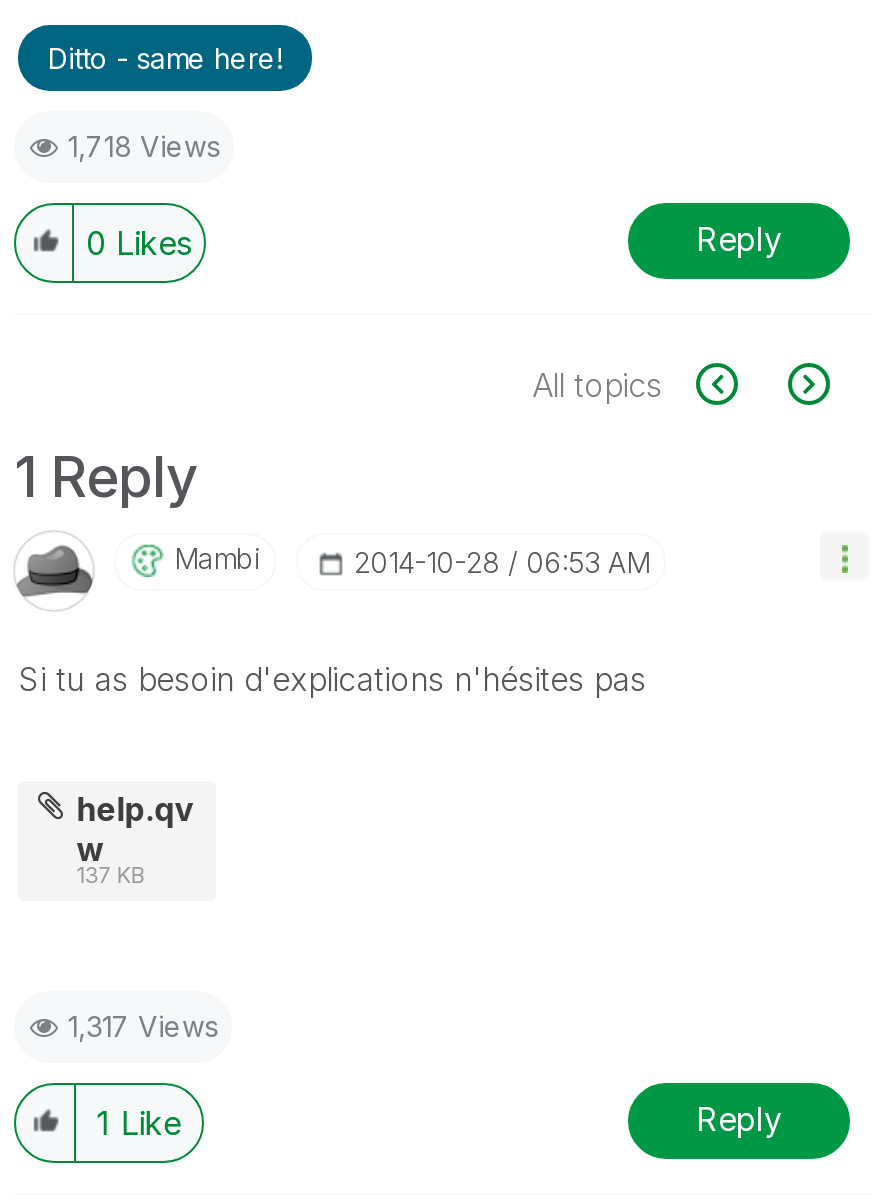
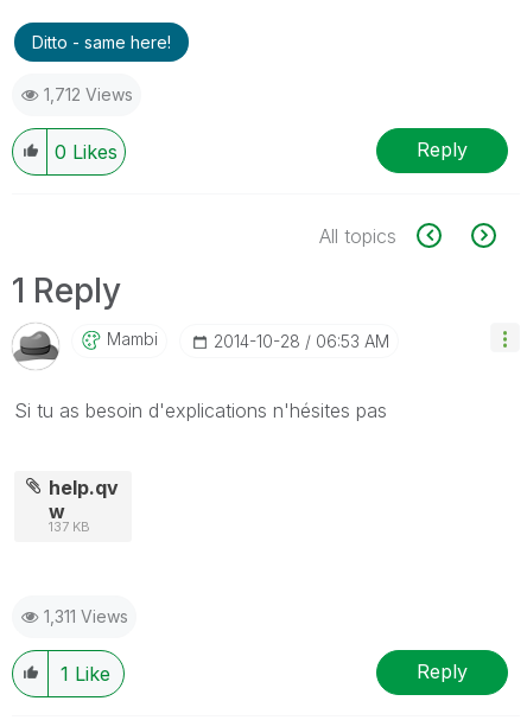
[68,128,220,162] 1,718 Views -> [44,84,133,104] 1,712 Views
[68,1008,218,1042] 1,317 Views -> [44,606,128,626] 1,311 Views

